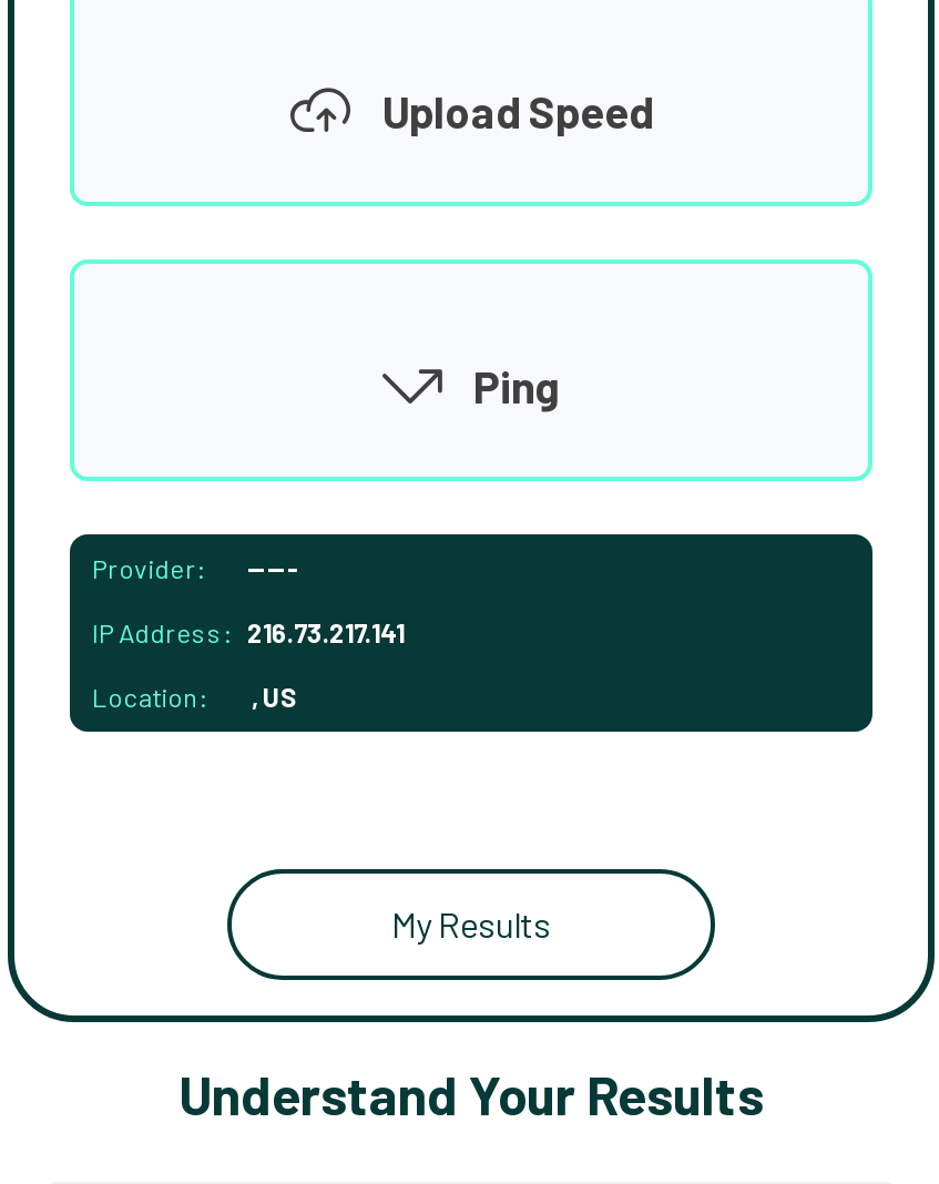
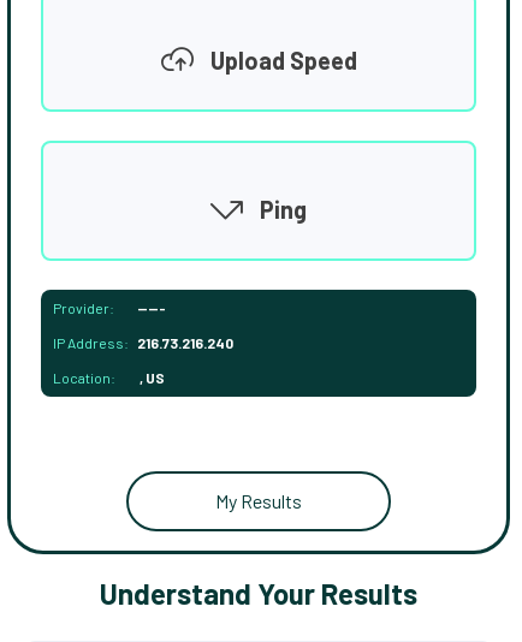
[92,616,405,647] IP Address: 216.73.217.141 -> [53,334,233,351] IP Address: 216.73.216.240

